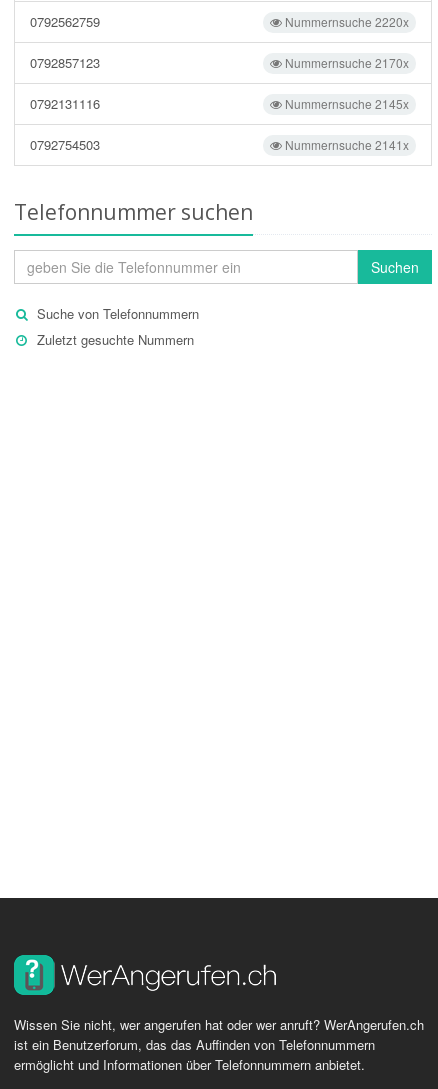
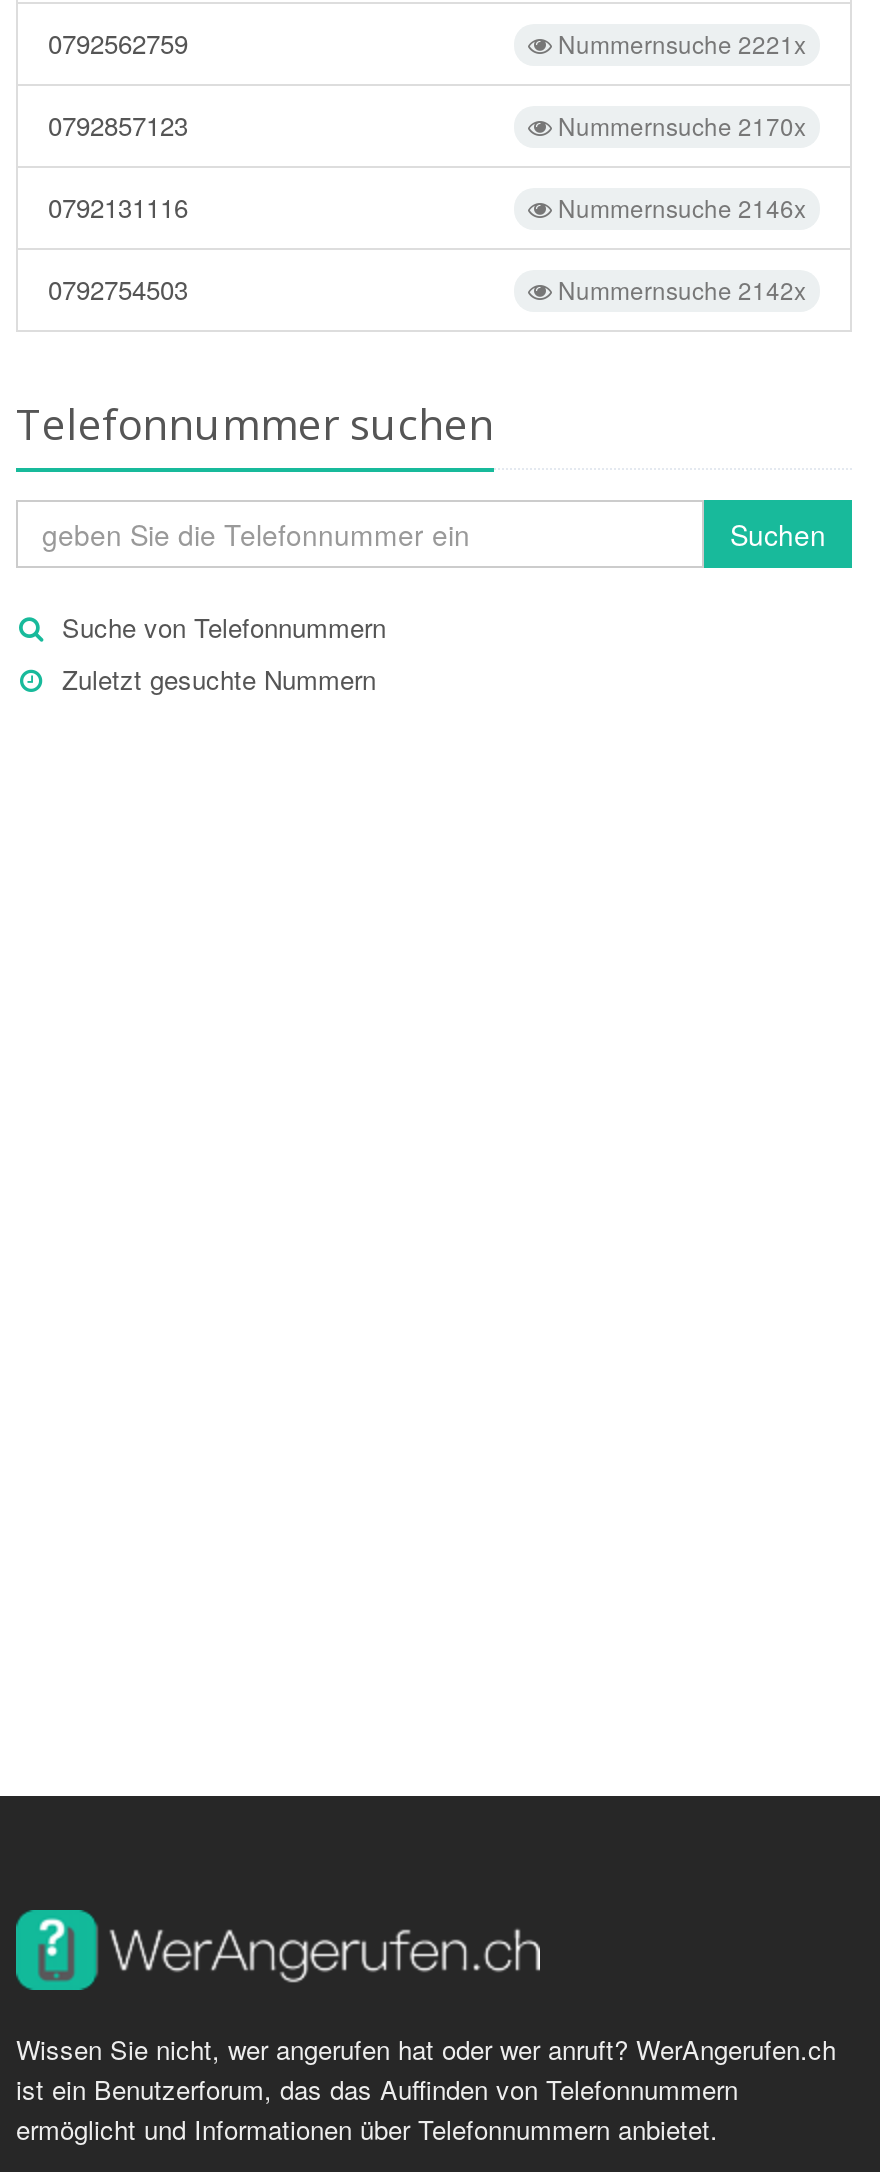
[282,13,409,30] Nummernsuche 2220x -> [552,26,806,60] Nummernsuche 2221x
[282,95,409,112] Nummernsuche 2145x -> [552,190,806,224] Nummernsuche 2146x
[282,136,409,153] Nummernsuche 2141x -> [552,272,806,306] Nummernsuche 2142x

